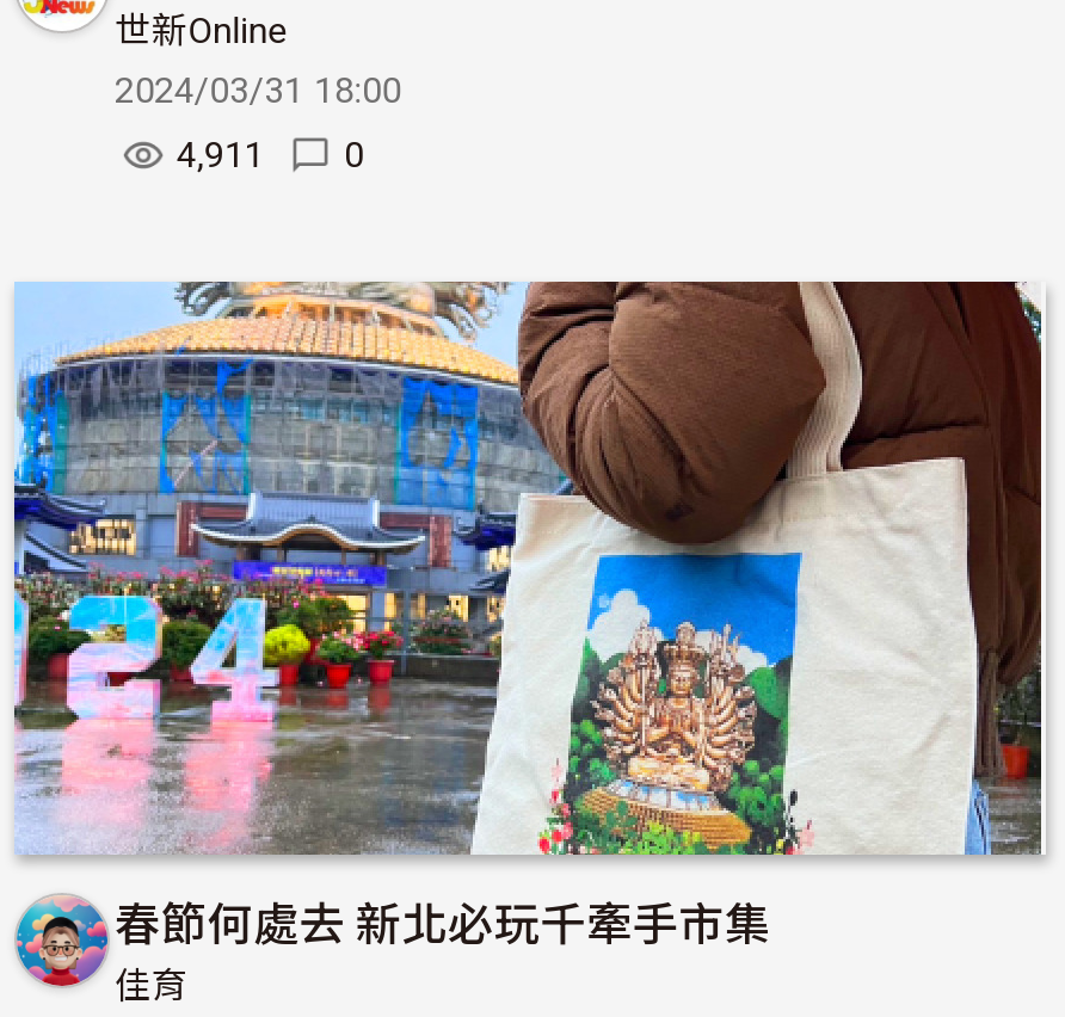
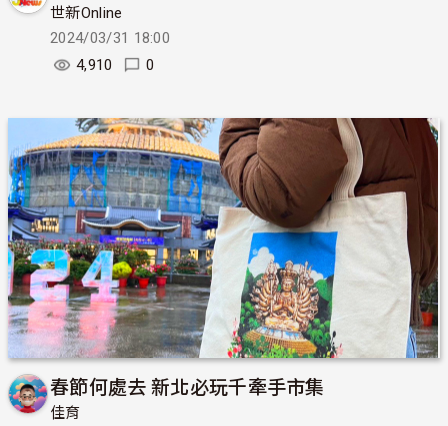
[177,133,364,176] 4,911 0 -> [76,56,154,74] 4,910 0

